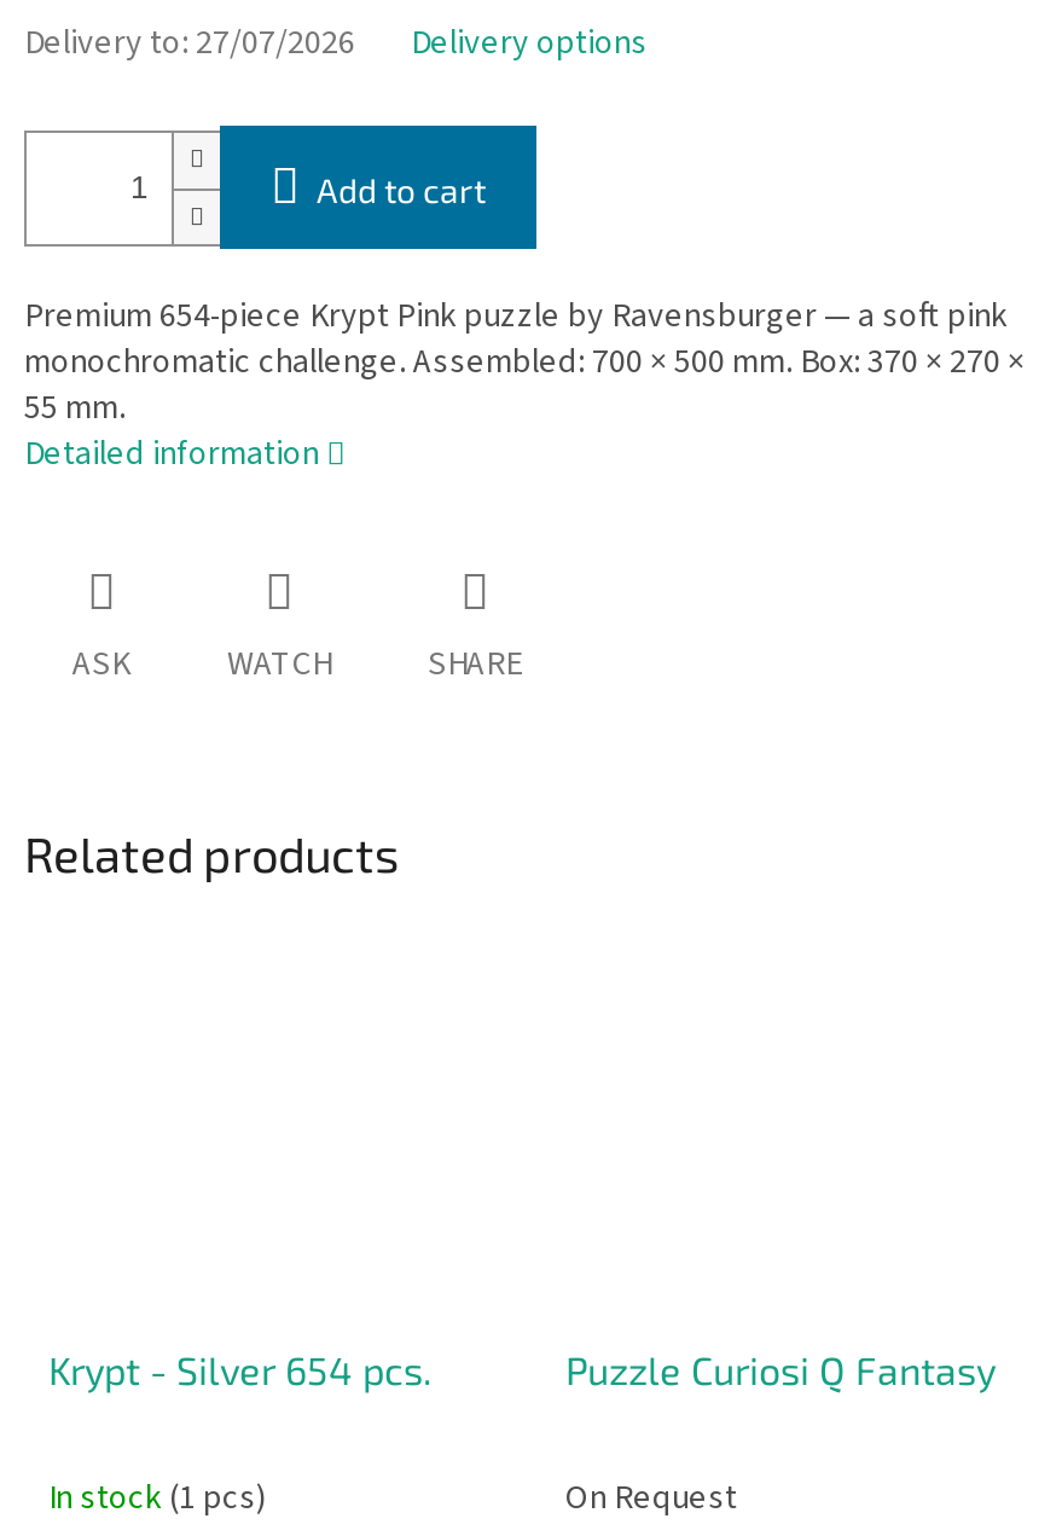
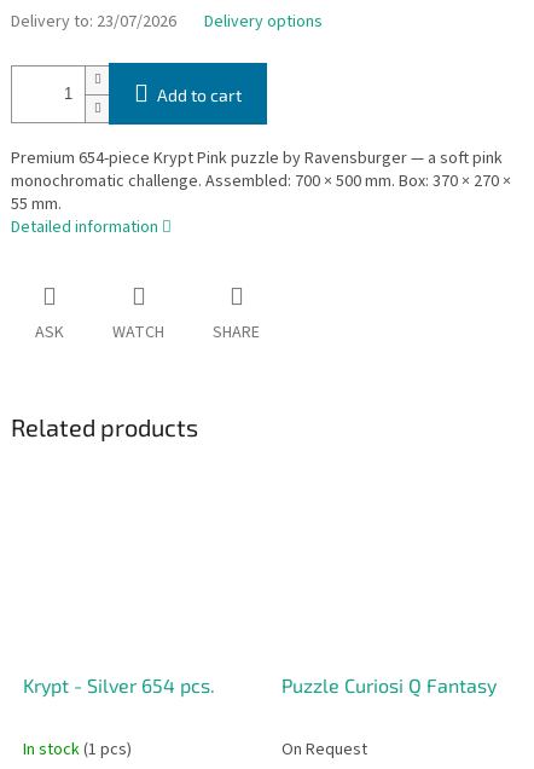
[24,20,648,69] Delivery to: 27/07/2026 Delivery options -> [11,10,323,34] Delivery to: 23/07/2026 Delivery options

